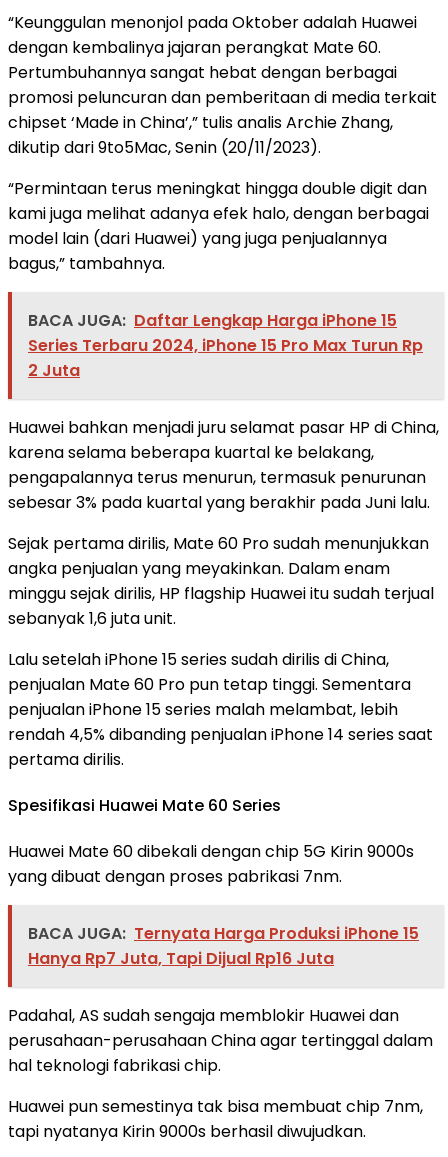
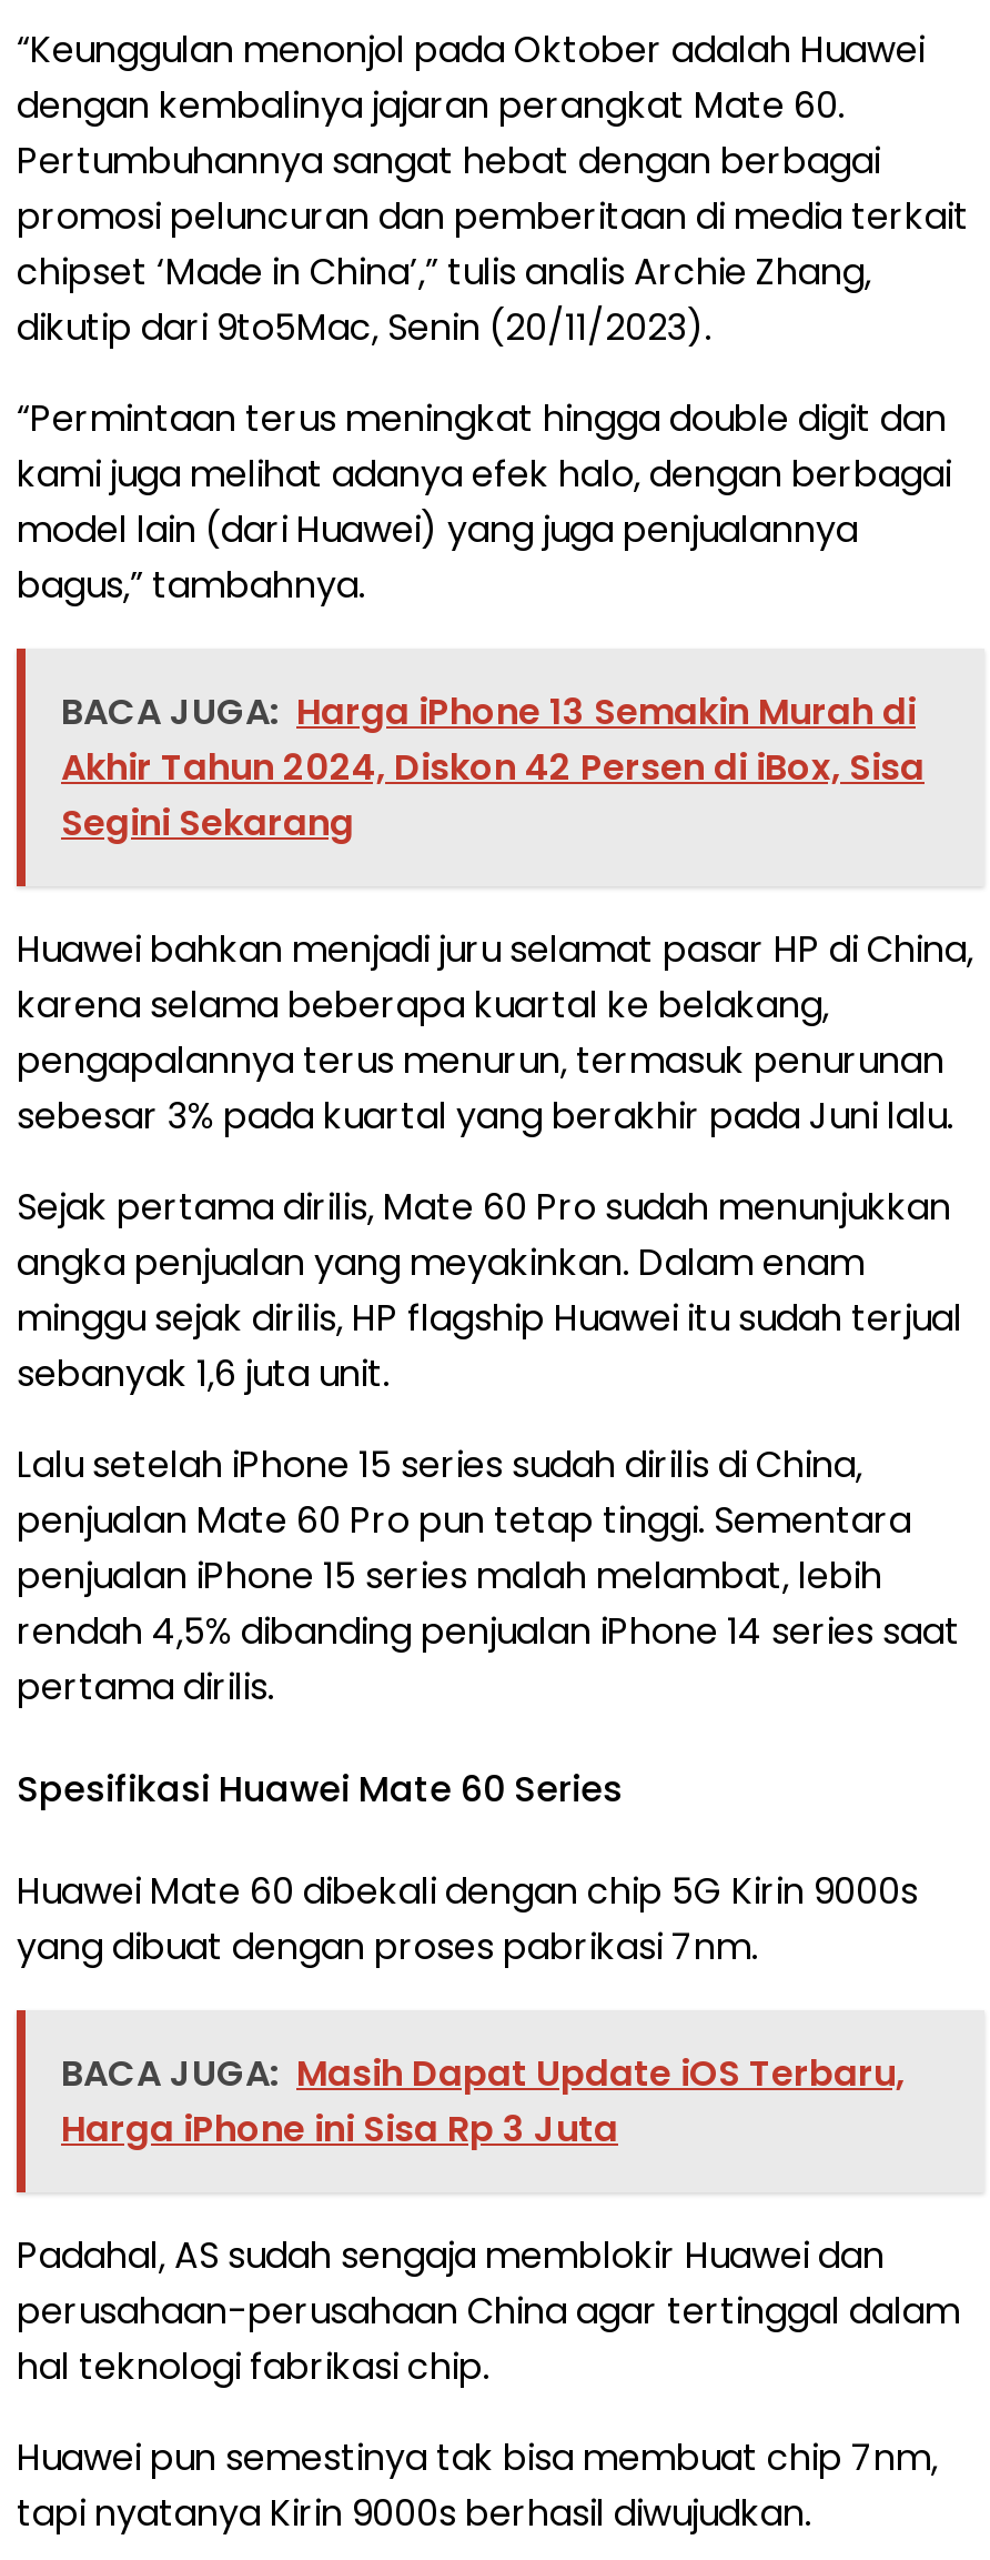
[28,309,423,382] BACA JUGA: Daftar Lengkap Harga iPhone 15 | Series Terbaru 2024, iPhone 15 Pro Max Turun Rp | 2 Juta -> [61,686,925,848] BACA JUGA: Harga iPhone 13 Semakin Murah di | Akhir Tahun 2024, Diskon 42 Persen di iBox, Sisa | Segini Sekarang
[28,922,419,945] BACA JUGA: Ternyata Harga Produksi iPhone 15 -> [61,2049,905,2100] BACA JUGA: Masih Dapat Update iOS Terbaru,
[28,947,334,970] Hanya Rp7 Juta, Tapi Dijual Rp16 Juta -> [61,2104,618,2155] Harga iPhone ini Sisa Rp 3 Juta

